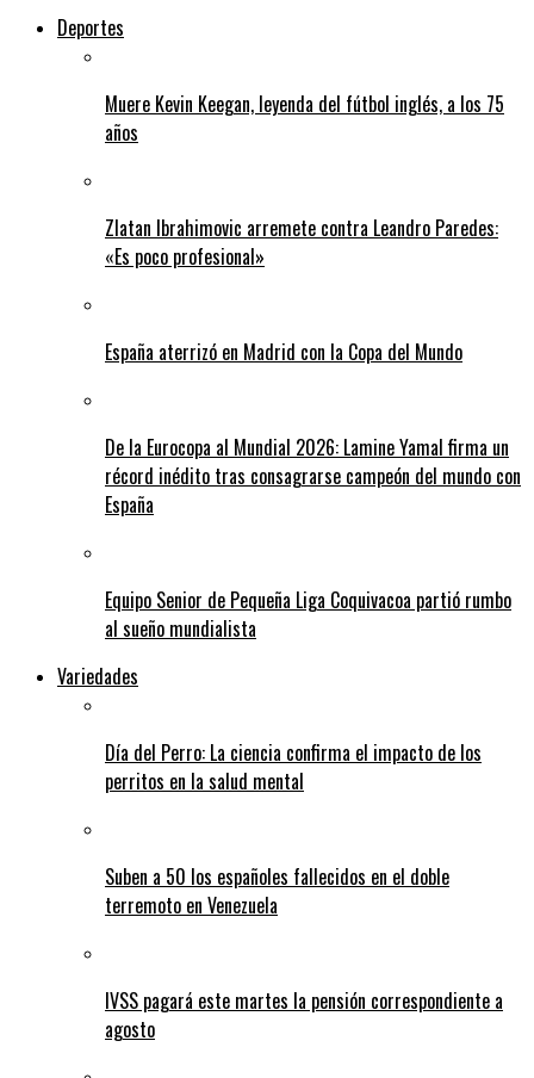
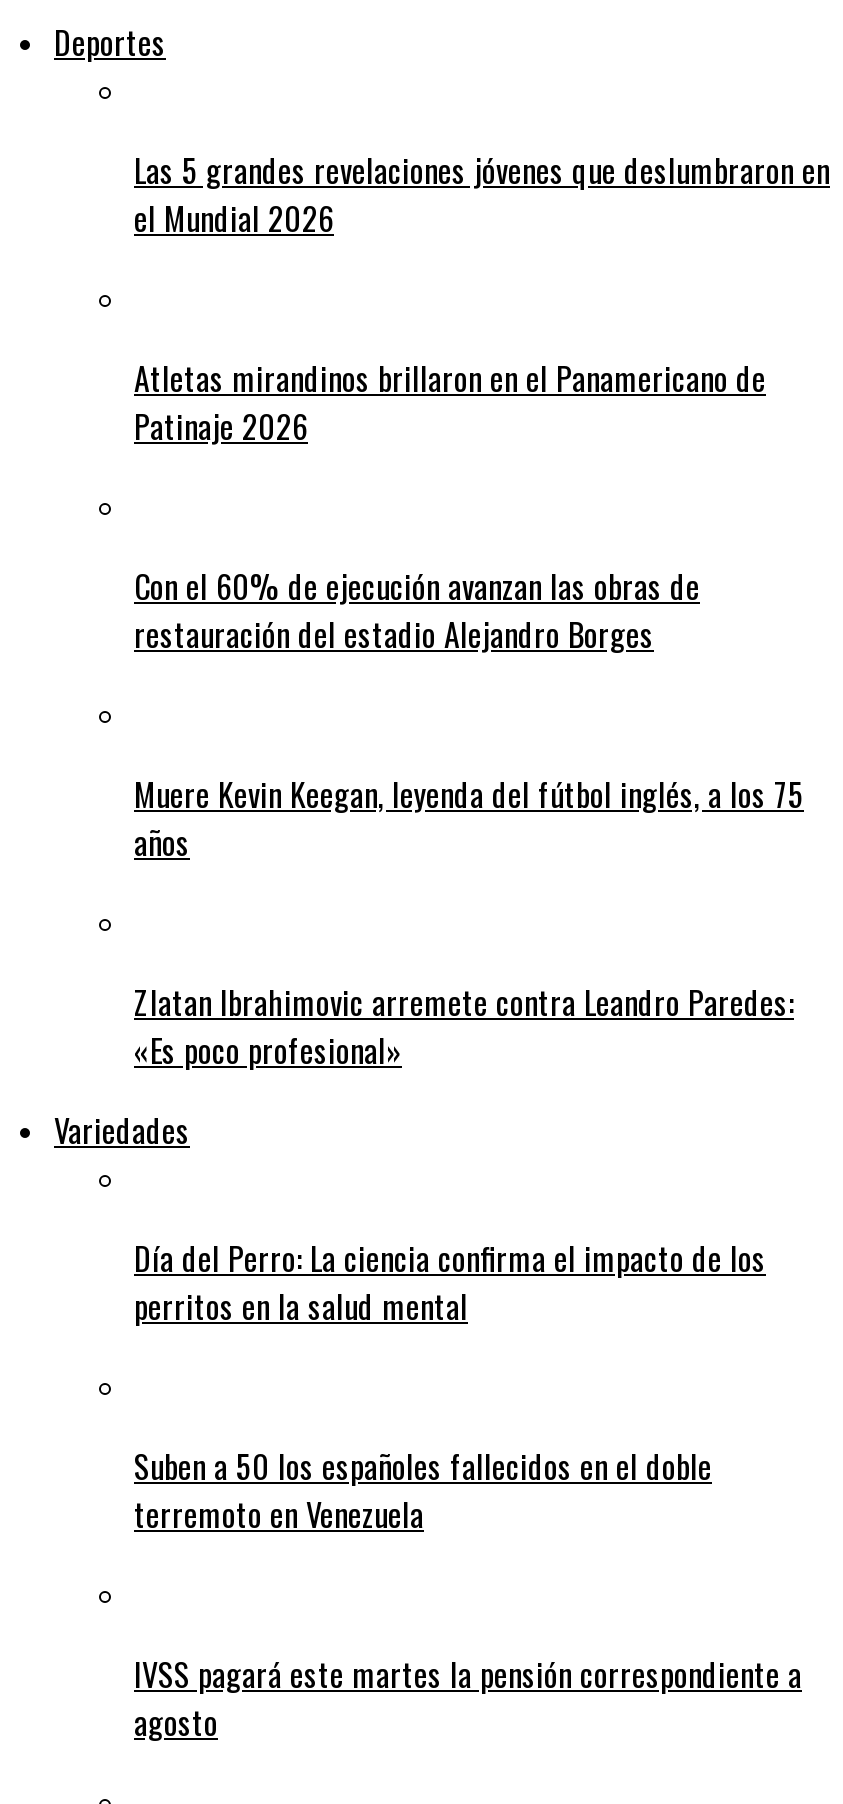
none -> [134,146,830,658] Las 5 grandes revelaciones jóvenes que deslumbraron en | el Mundial 2026 | Atletas mirandinos brillaron en el Panamericano de | Patinaje 2026 | Con el 60% de ejecución avanzan las obras de | restauración del estadio Alejandro Borges
moved [105,89,504,270] -> [134,770,804,1074]: Muere Kevin Keegan, leyenda del fútbol inglés, a los 75 | años | Zlatan Ibrahimovic arremete contra Leandro Paredes: | «Es poco profesional»
[105,337,521,643] España aterrizó en Madrid con la Copa del Mundo | De la Eurocopa al Mundial 2026: Lamine Yamal firma un | récord inédito tras consagrarse campeón del mundo con | España | Equipo Senior de Pequeña Liga Coquivacoa partió rumbo | al sueño mundialista -> none

